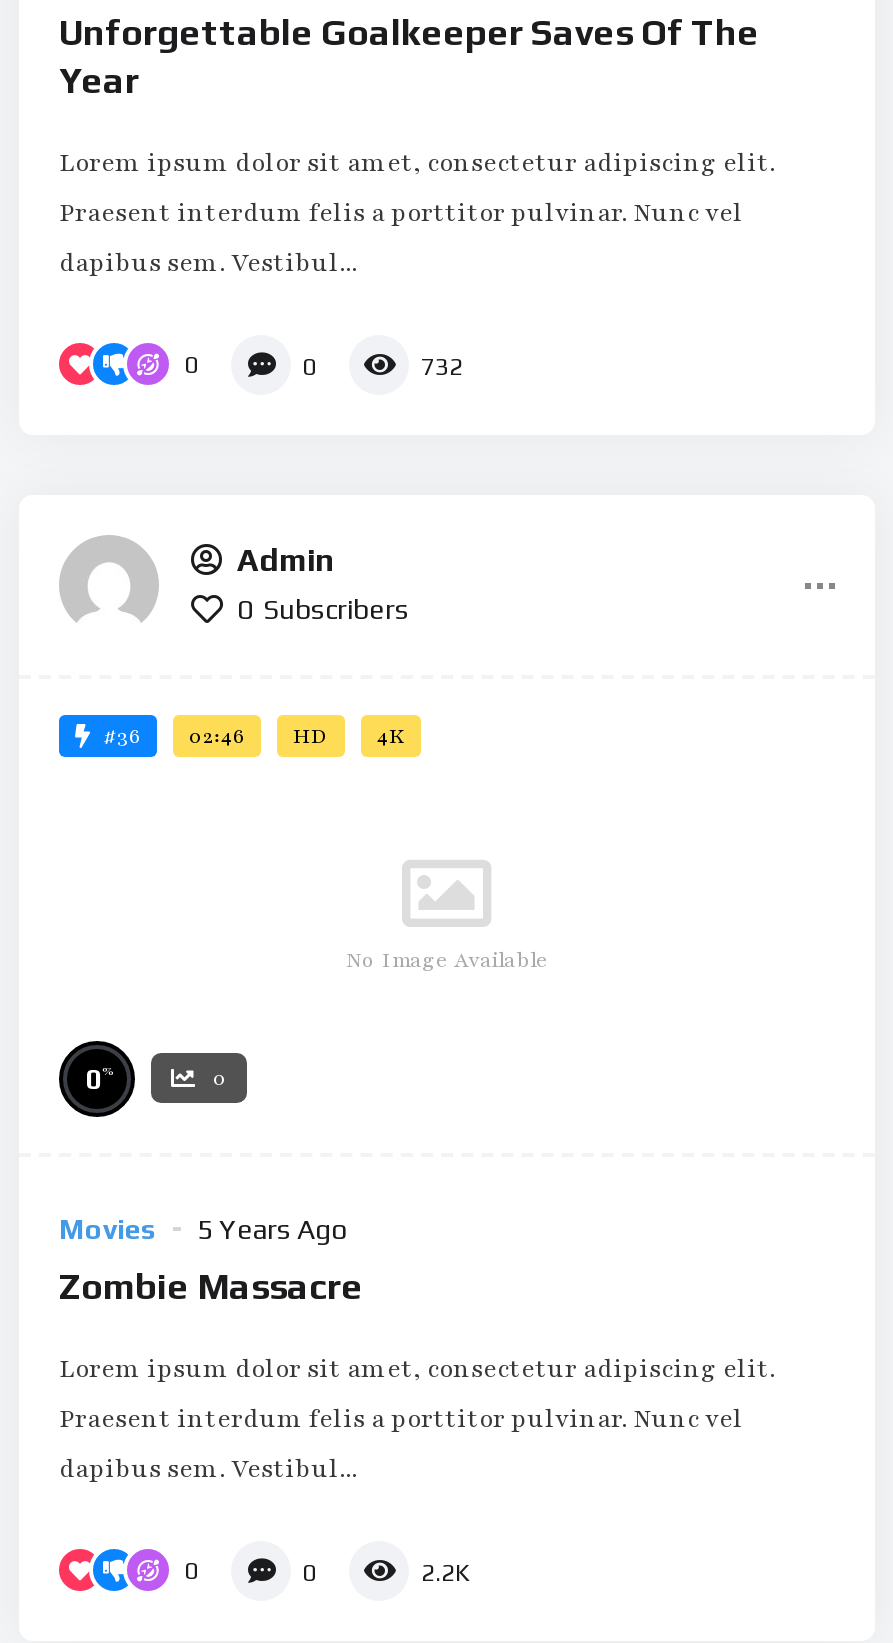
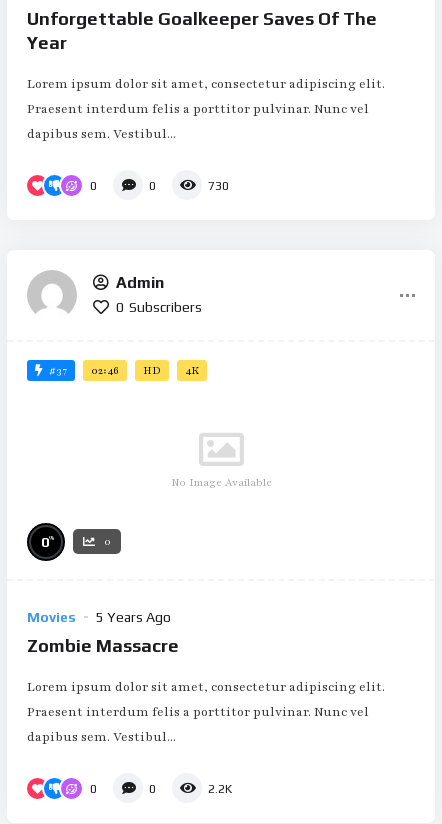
[421,353,463,381] 732 -> [208,179,229,193] 730
[103,720,405,751] #36 02:46 HD 4K -> [49,363,199,378] #37 02:46 HD 4K

